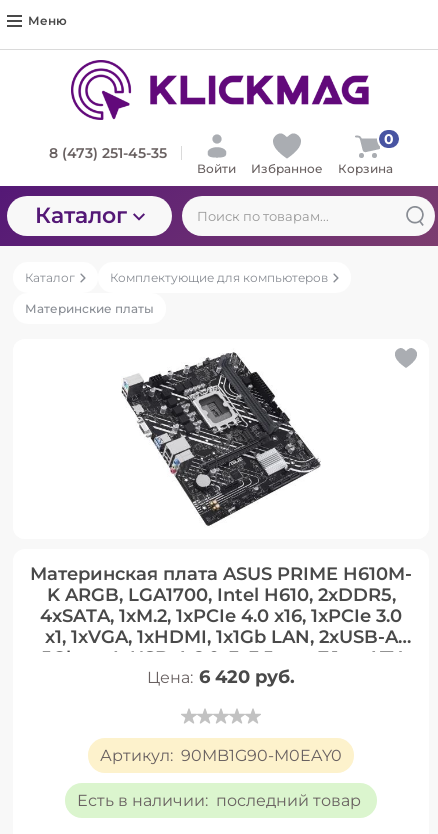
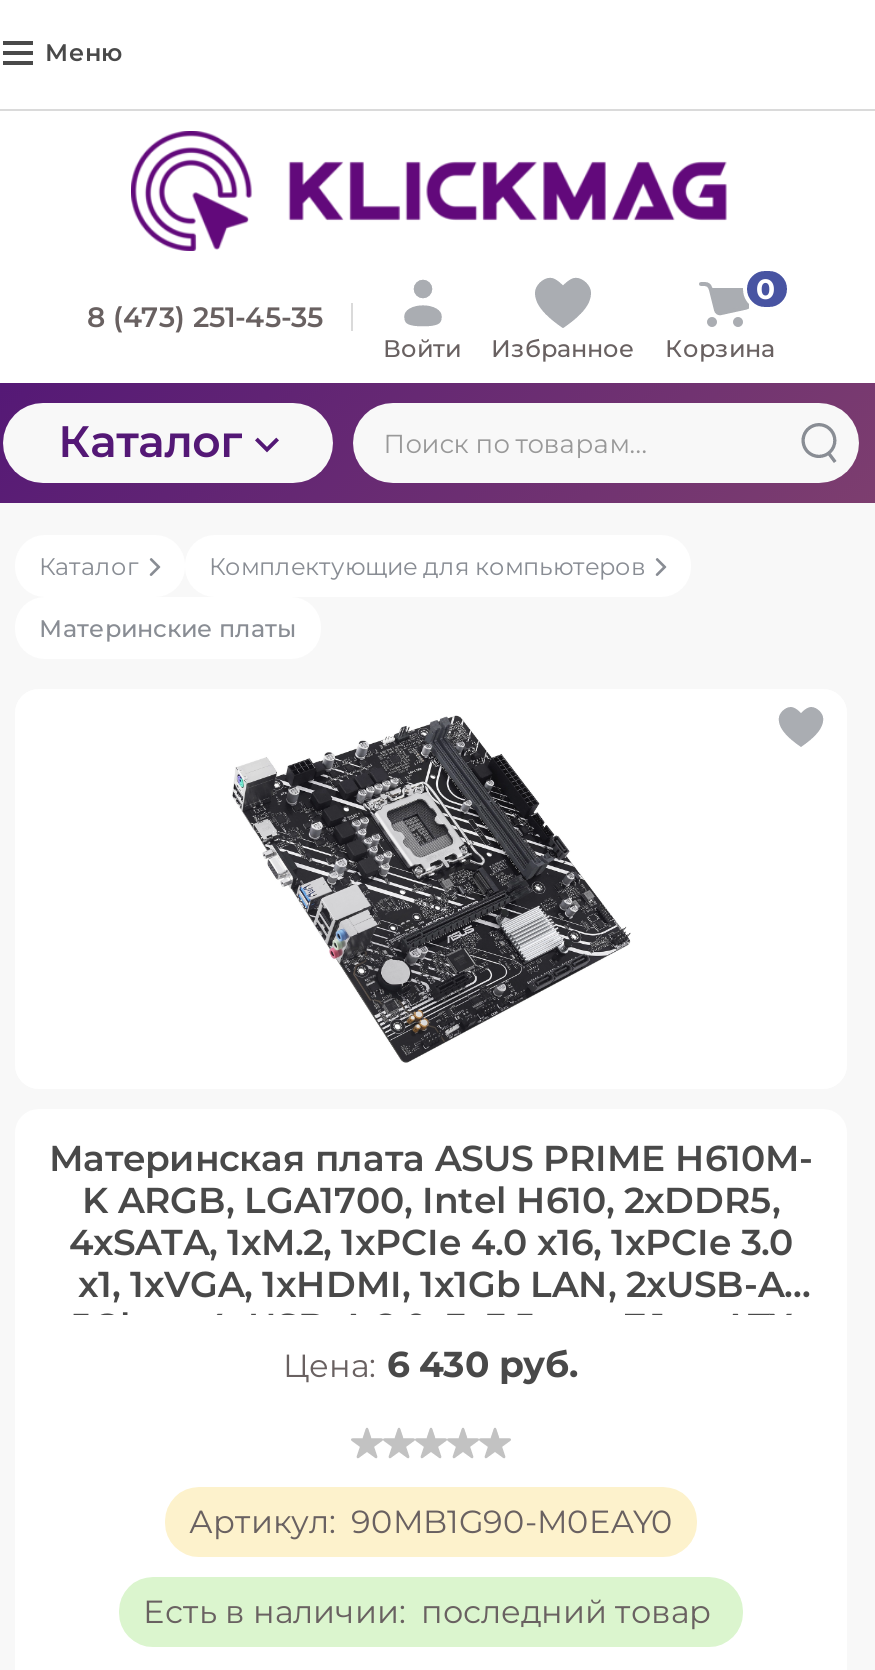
[147,666,295,688] Цена: 6 420 руб. -> [283,1343,579,1387] Цена: 6 430 руб.

